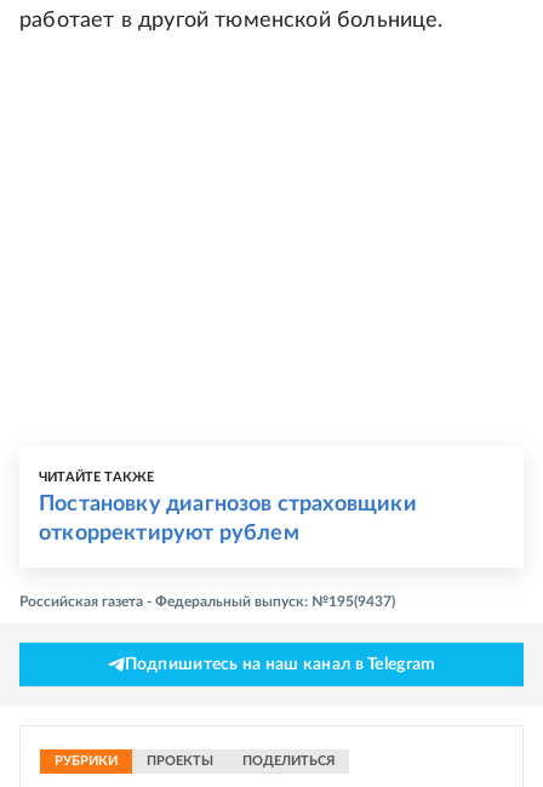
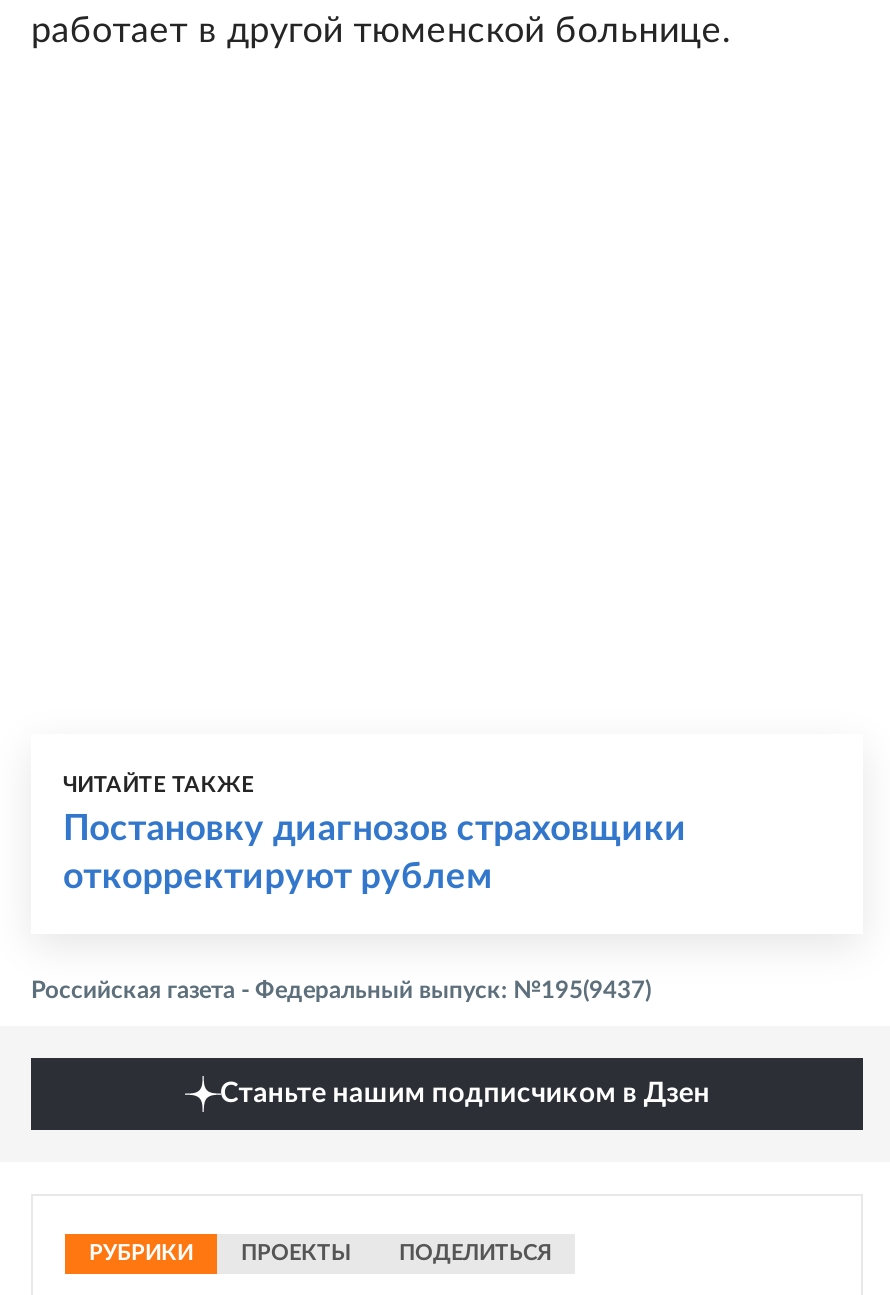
[124,656,436,673] Подпишитесь на наш канал в Telegram -> [220,1080,710,1108] Станьте нашим подписчиком в Дзен

